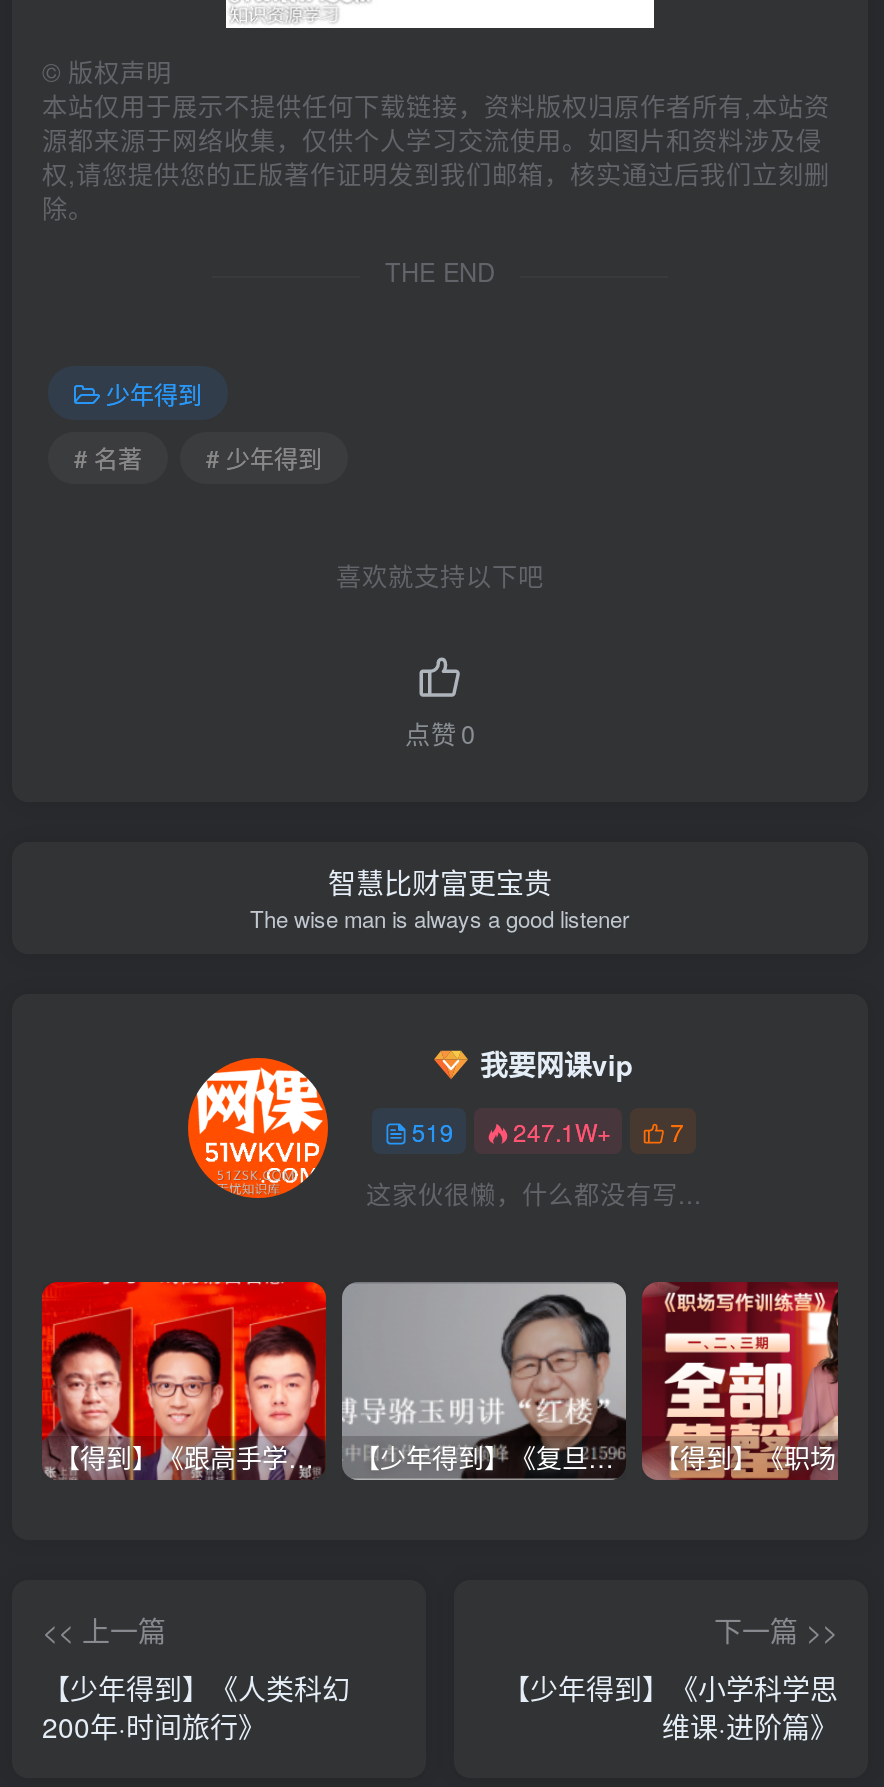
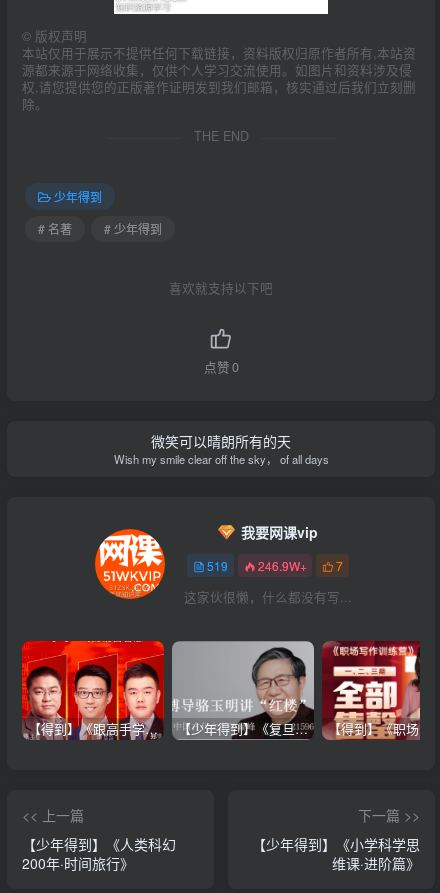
[250,862,630,934] 智慧比财富更宝贵 | The wise man is always a good listener -> [113,431,328,467] 微笑可以晴朗所有的天 | Wish my smile clear off the sky， of all days
[412,1114,684,1148] 519 247.1W+ 7 -> [207,557,343,574] 519 246.9W+ 7

